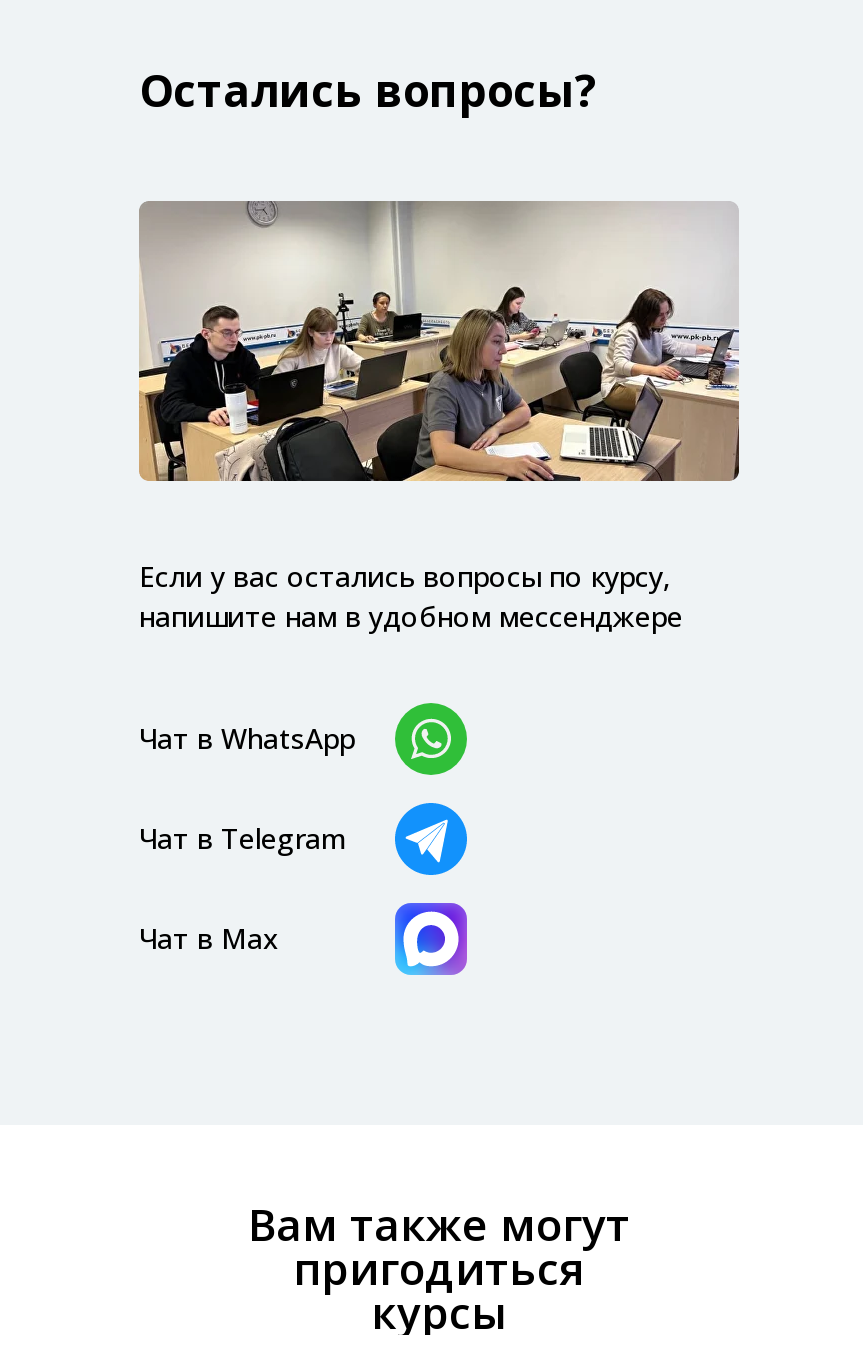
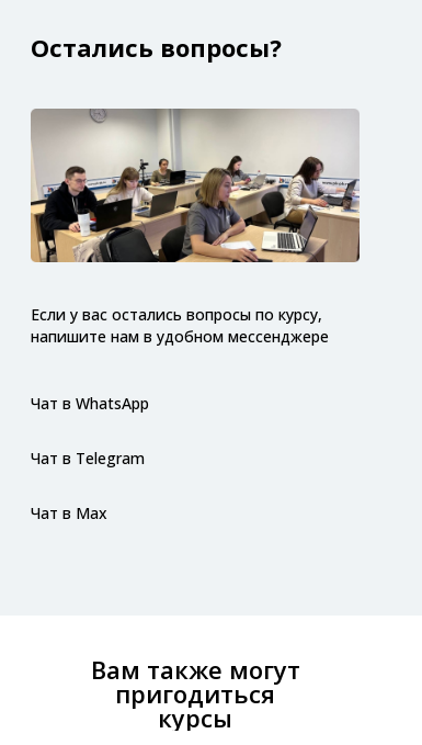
[393,701,469,777] [image] -> none
[393,801,469,877] [image] -> none
[393,901,469,977] [image] -> none

